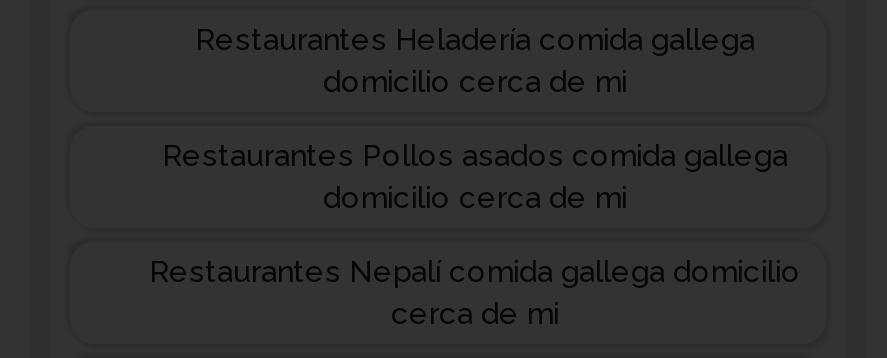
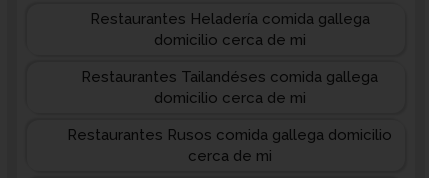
[162,138,788,174] Restaurantes Pollos asados comida gallega -> [81,68,378,86] Restaurantes Tailandéses comida gallega
[149,254,801,290] Restaurantes Nepalí comida gallega domicilio -> [67,126,392,144] Restaurantes Rusos comida gallega domicilio

